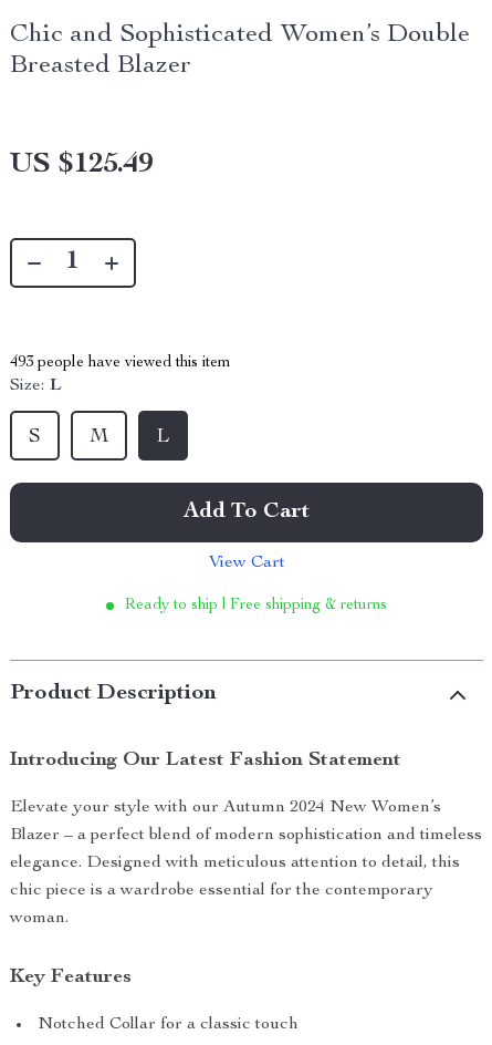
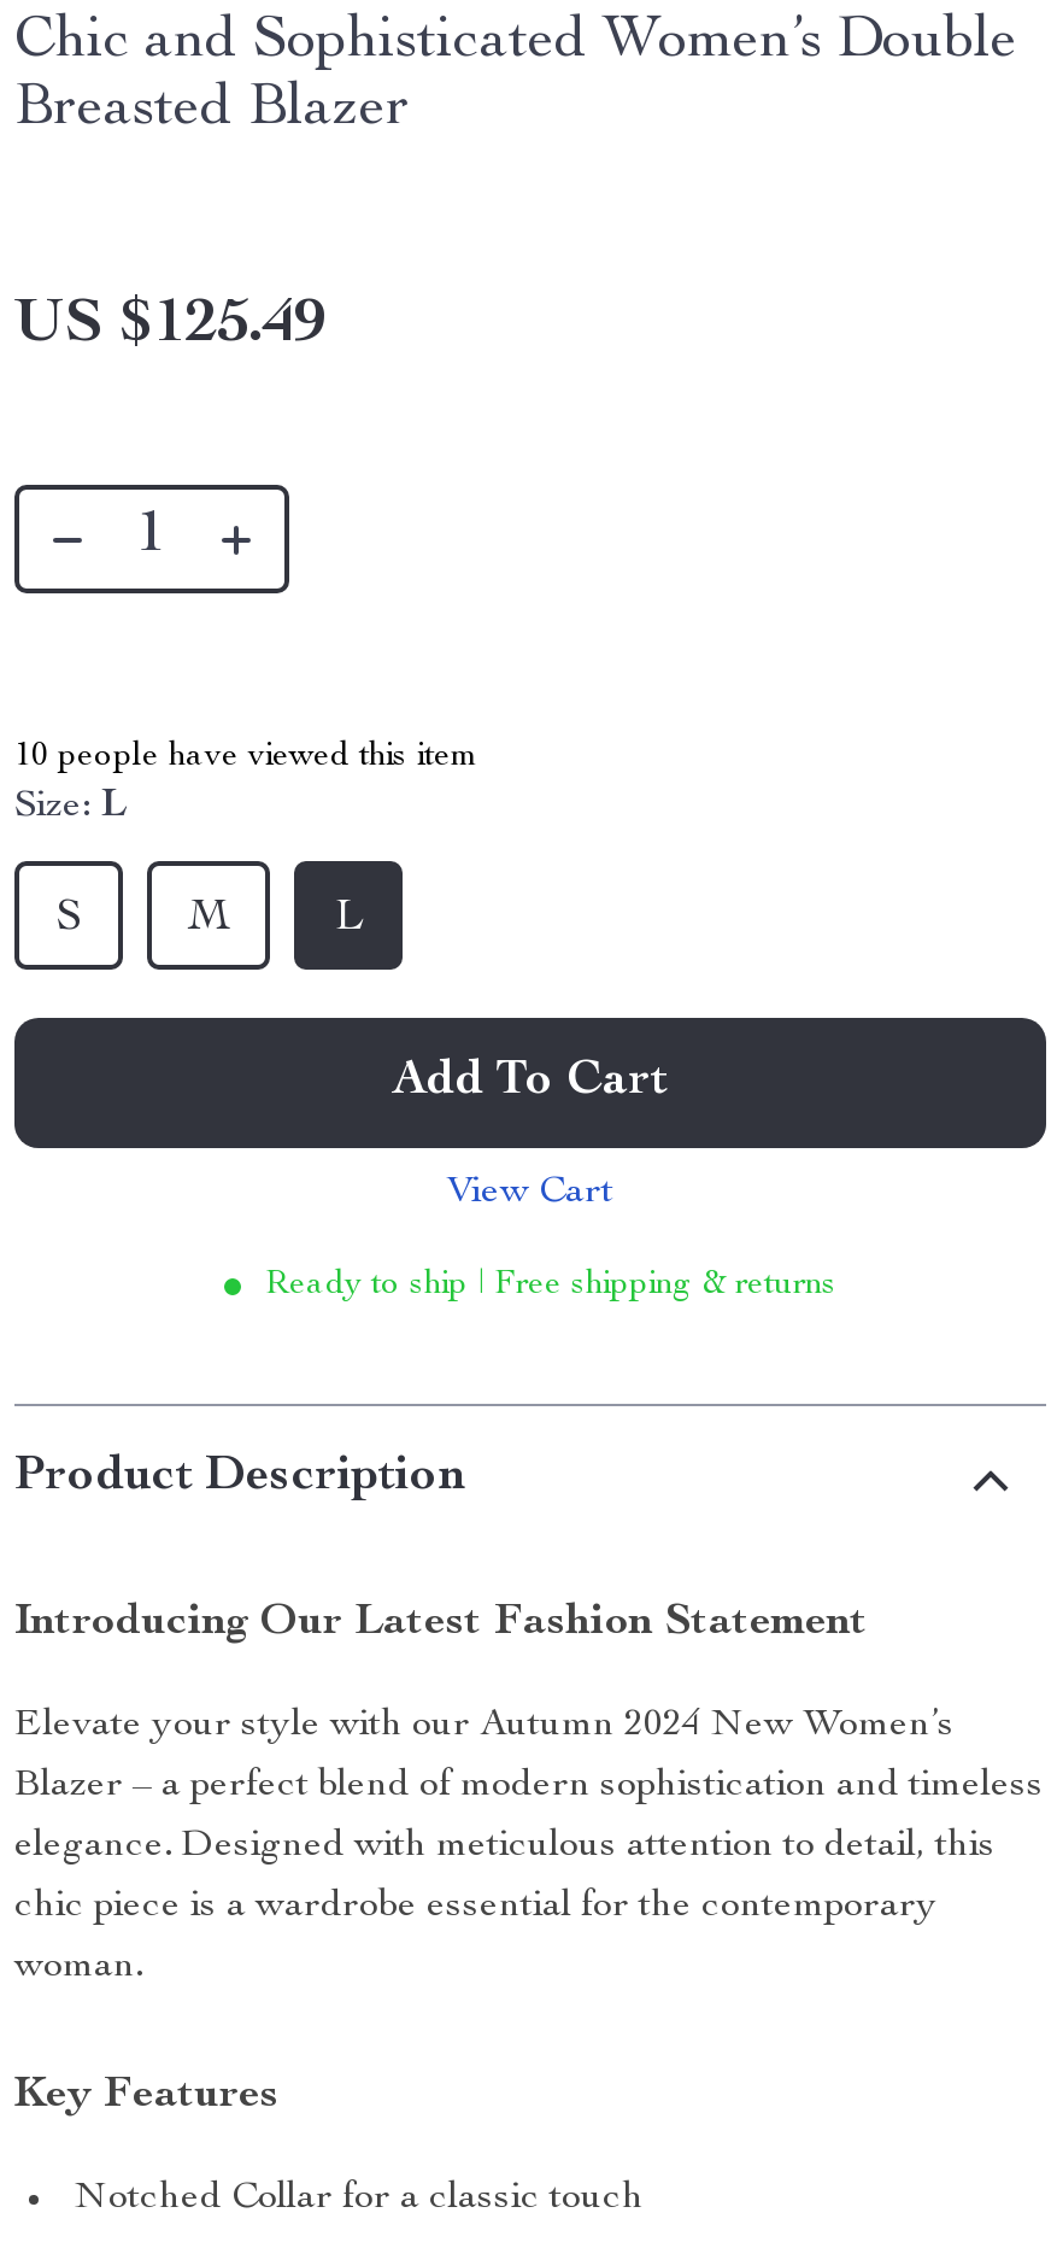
[10,355,231,371] 493 people have viewed this item -> [14,740,480,774] 10 people have viewed this item

